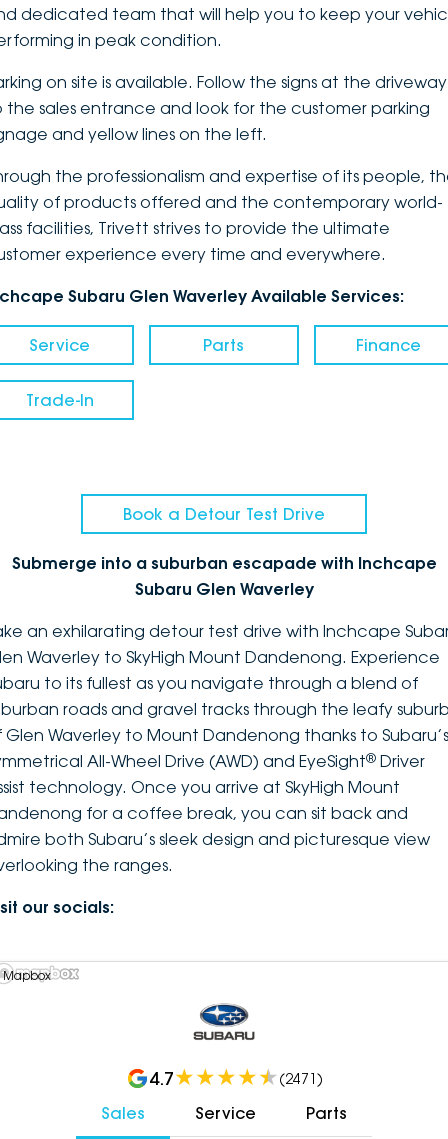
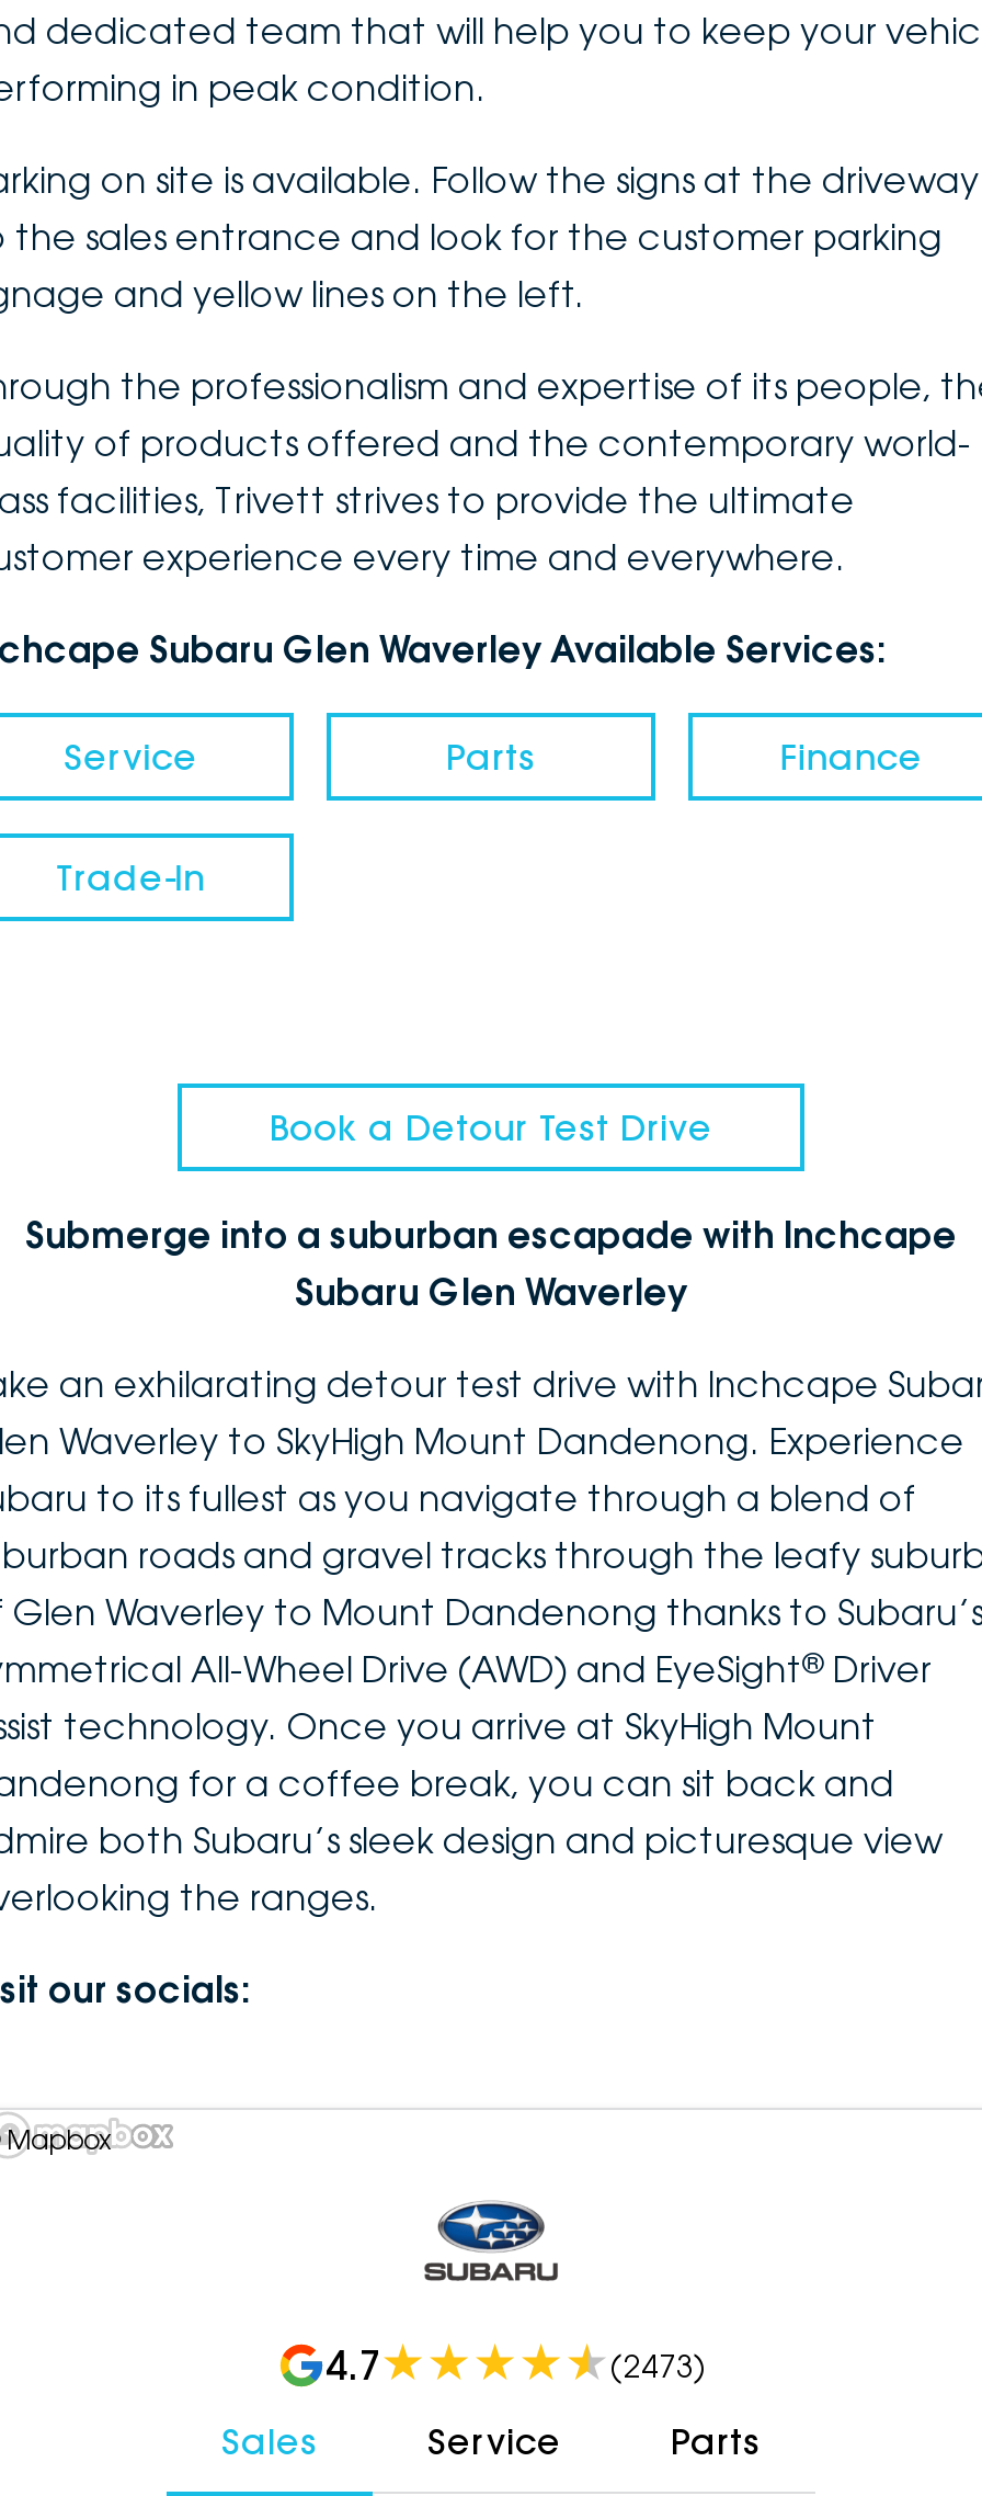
[278,1070,322,1087] (2471) -> [610,2346,707,2384] (2473)

